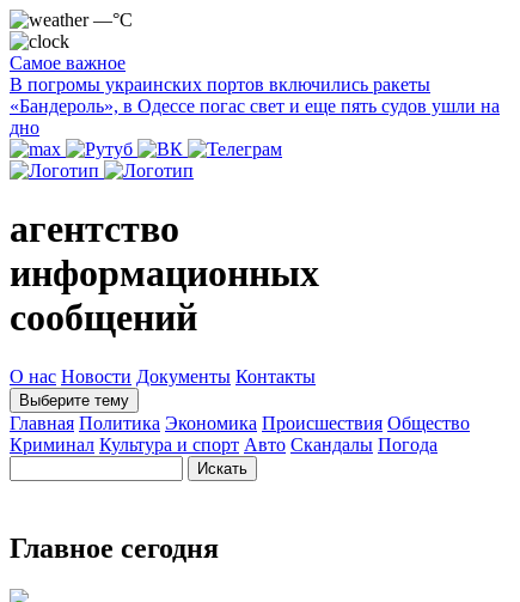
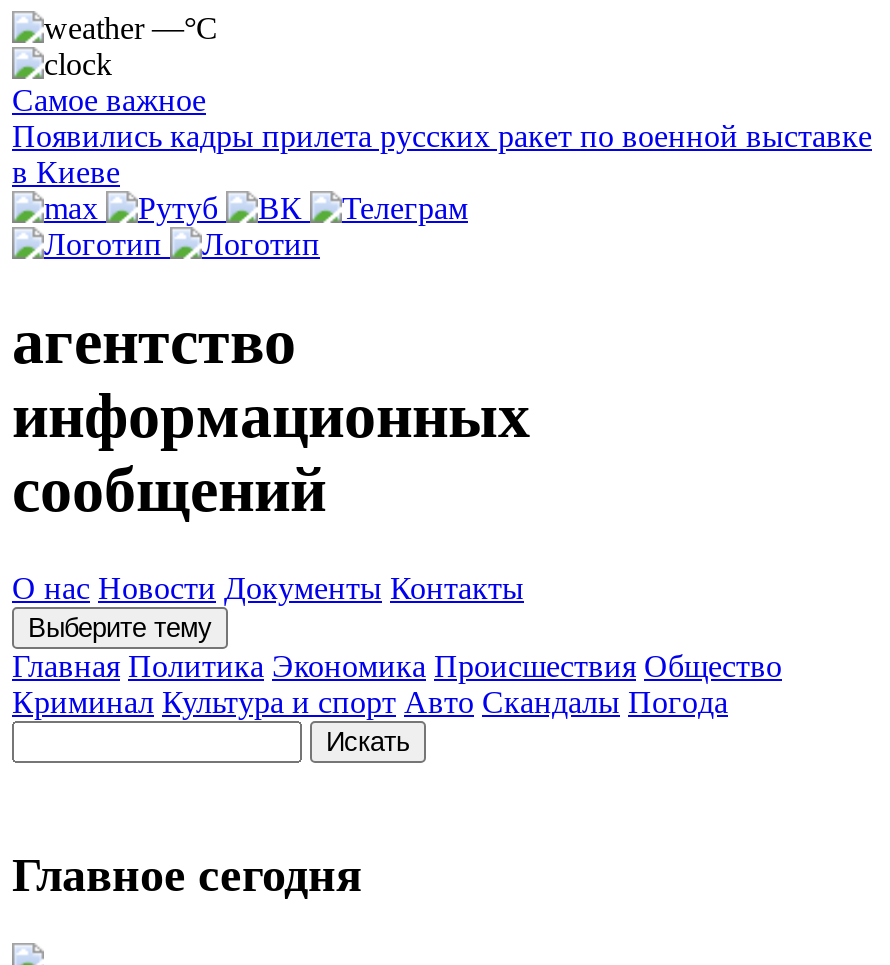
[10,74,500,138] В погромы украинских портов включились ракеты | «Бандероль», в Одессе погас свет и еще пять судов ушли на | дно -> [12,119,872,189] Появились кадры прилета русских ракет по военной выставке | в Киеве

